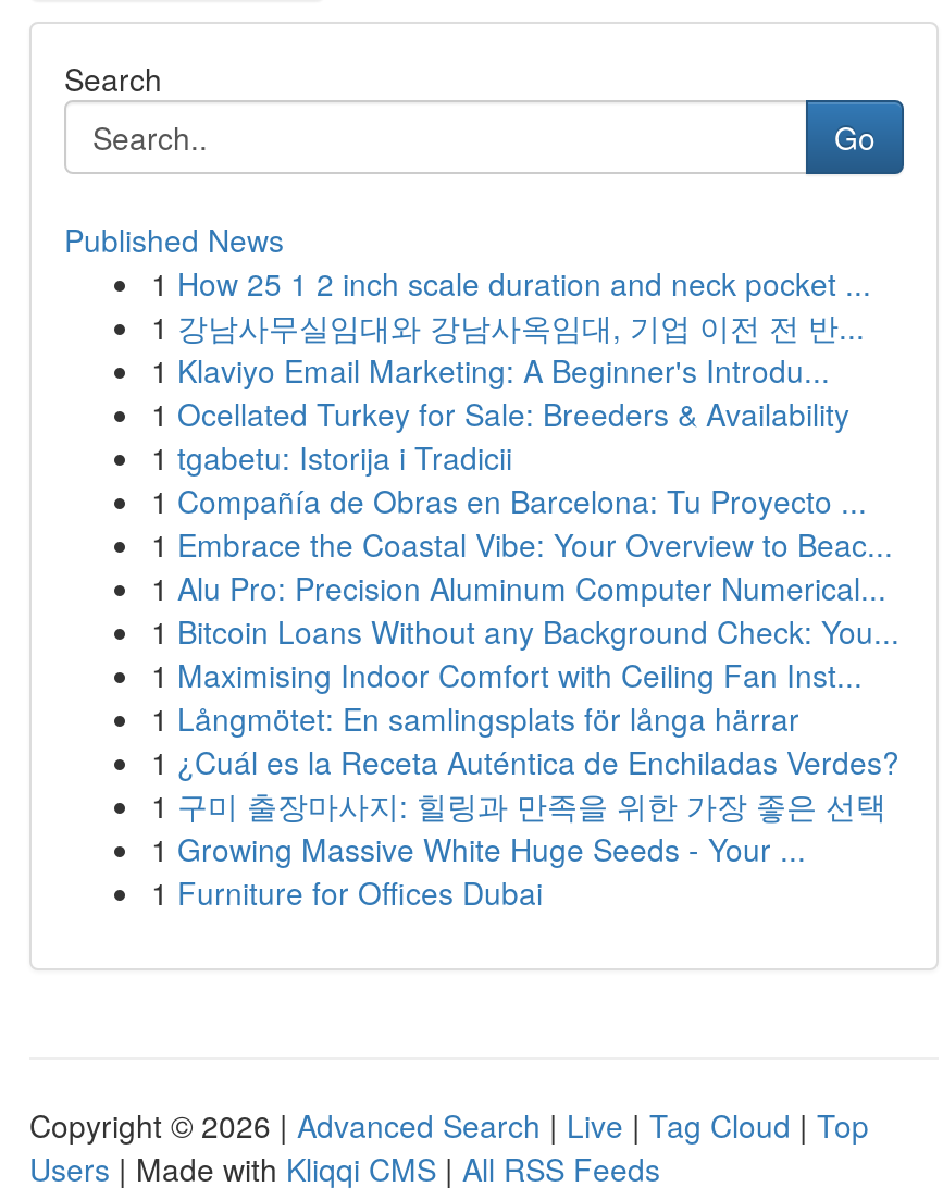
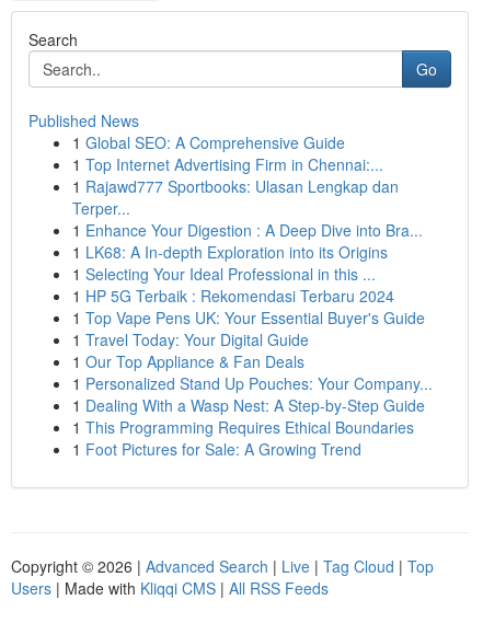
[151,261,899,914] 1 How 25 1 2 inch scale duration and neck pocket ... | 1 강남사무실임대와 강남사옥임대, 기업 이전 전 반... | 1 Klaviyo Email Marketing: A Beginner's Introdu... | 1 Ocellated Turkey for Sale: Breeders & Availability | 1 tgabetu: Istorija i Tradicii | 1 Compañía de Obras en Barcelona: Tu Proyecto ... | 1 Embrace the Coastal Vibe: Your Overview to Beac... | 1 Alu Pro: Precision Aluminum Computer Numerical... | 1 Bitcoin Loans Without any Background Check: You... | 1 Maximising Indoor Comfort with Ceiling Fan Inst... | 1 Långmötet: En samlingsplats för långa härrar | 1 ¿Cuál es la Receta Auténtica de Enchiladas Verdes? | 1 구미 출장마사지: 힐링과 만족을 위한 가장 좋은 선택 | 1 Growing Massive White Huge Seeds - Your ... | 1 Furniture for Offices Dubai -> [72,131,433,460] 1 Global SEO: A Comprehensive Guide | 1 Top Internet Advertising Firm in Chennai:... | 1 Rajawd777 Sportbooks: Ulasan Lengkap dan | Terper... | 1 Enhance Your Digestion : A Deep Dive into Bra... | 1 LK68: A In-depth Exploration into its Origins | 1 Selecting Your Ideal Professional in this ... | 1 HP 5G Terbaik : Rekomendasi Terbaru 2024 | 1 Top Vape Pens UK: Your Essential Buyer's Guide | 1 Travel Today: Your Digital Guide | 1 Our Top Appliance & Fan Deals | 1 Personalized Stand Up Pouches: Your Company... | 1 Dealing With a Wasp Nest: A Step-by-Step Guide | 1 This Programming Requires Ethical Boundaries | 1 Foot Pictures for Sale: A Growing Trend

